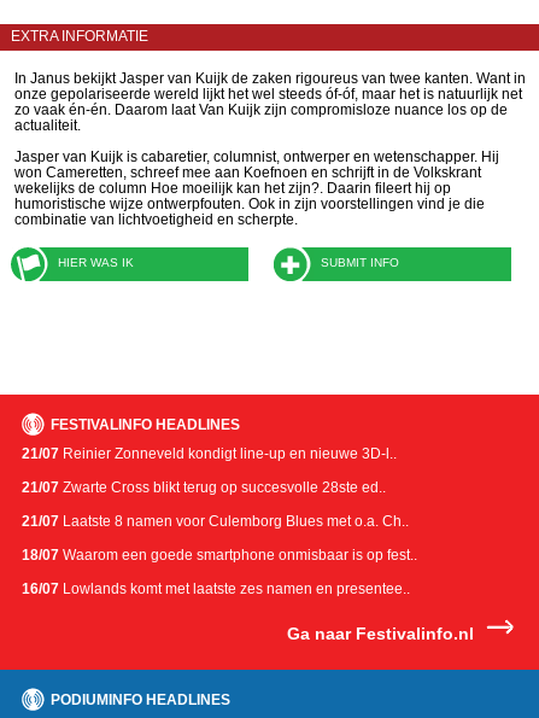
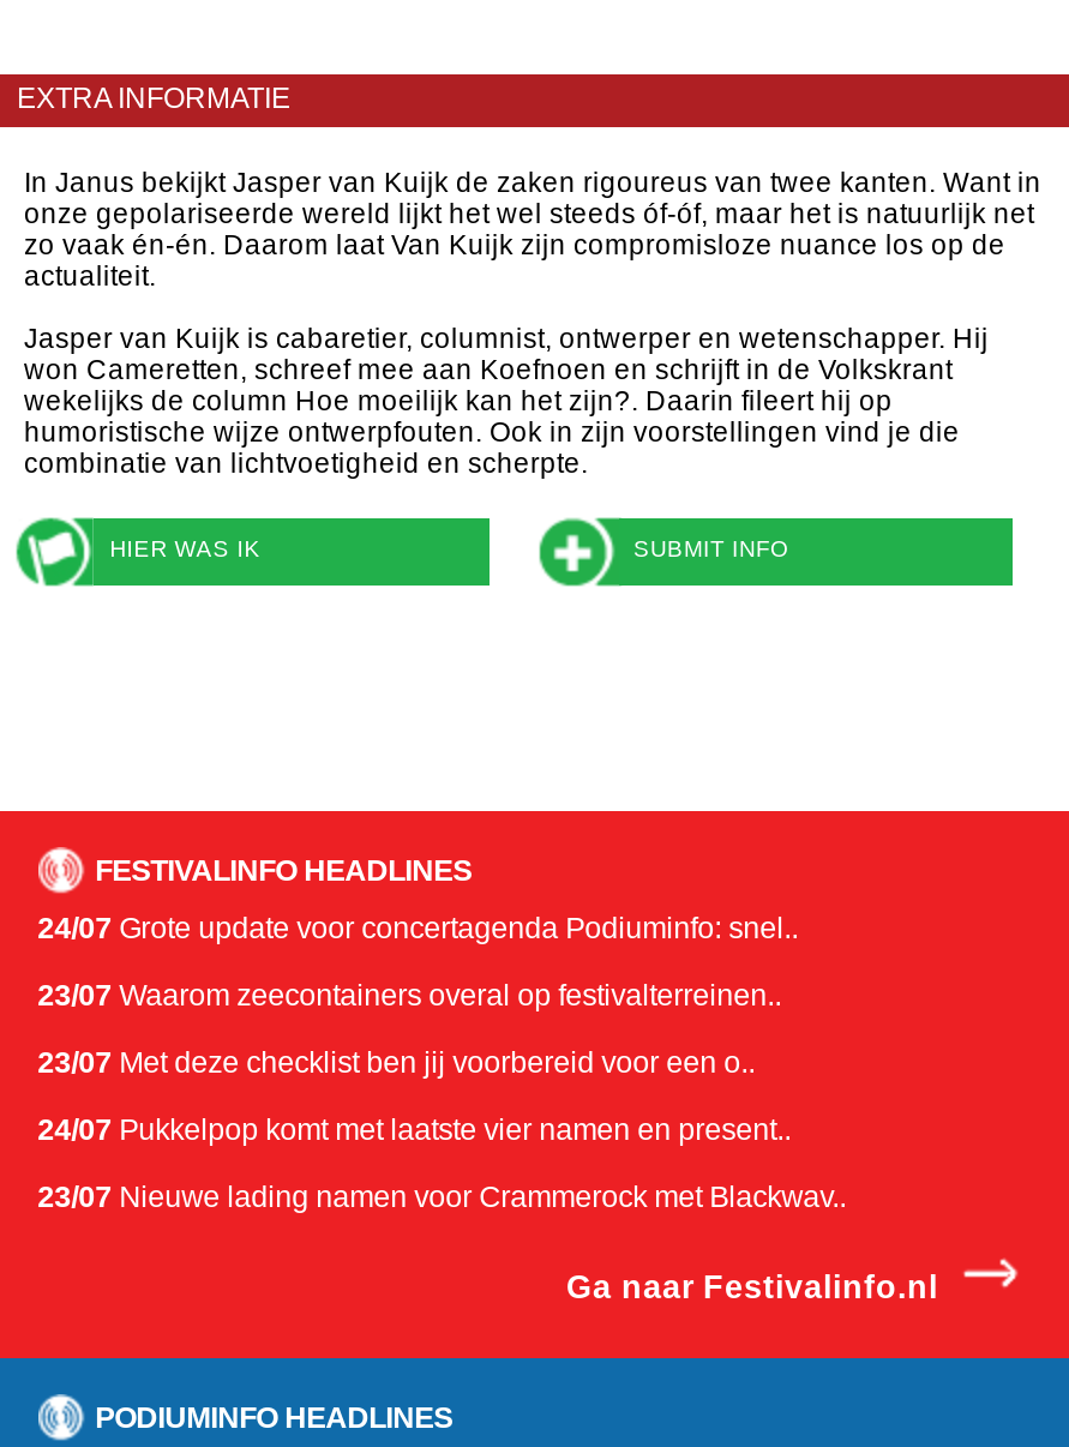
[21,446,396,463] 21/07 Reinier Zonneveld kondigt line-up en nieuwe 3D-l.. -> [37,913,798,946] 24/07 Grote update voor concertagenda Podiuminfo: snel..
[21,480,385,496] 21/07 Zwarte Cross blikt terug op succesvolle 28ste ed.. -> [37,980,781,1014] 23/07 Waarom zeecontainers overal op festivalterreinen..
[21,513,408,530] 21/07 Laatste 8 namen voor Culemborg Blues met o.a. Ch.. -> [37,1047,755,1081] 23/07 Met deze checklist ben jij voorbereid voor een o..
[21,547,417,564] 18/07 Waarom een goede smartphone onmisbaar is op fest.. -> [37,1114,791,1148] 24/07 Pukkelpop komt met laatste vier namen en present..
[21,581,409,598] 16/07 Lowlands komt met laatste zes namen en presentee.. -> [37,1182,846,1215] 23/07 Nieuwe lading namen voor Crammerock met Blackwav..

